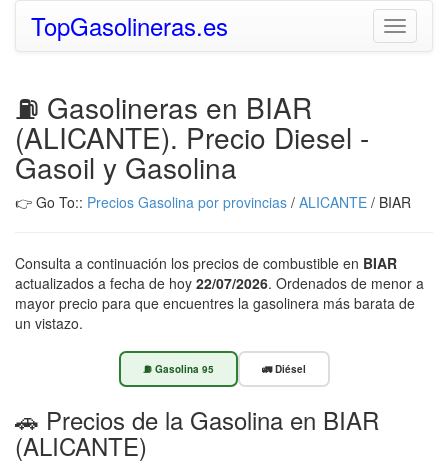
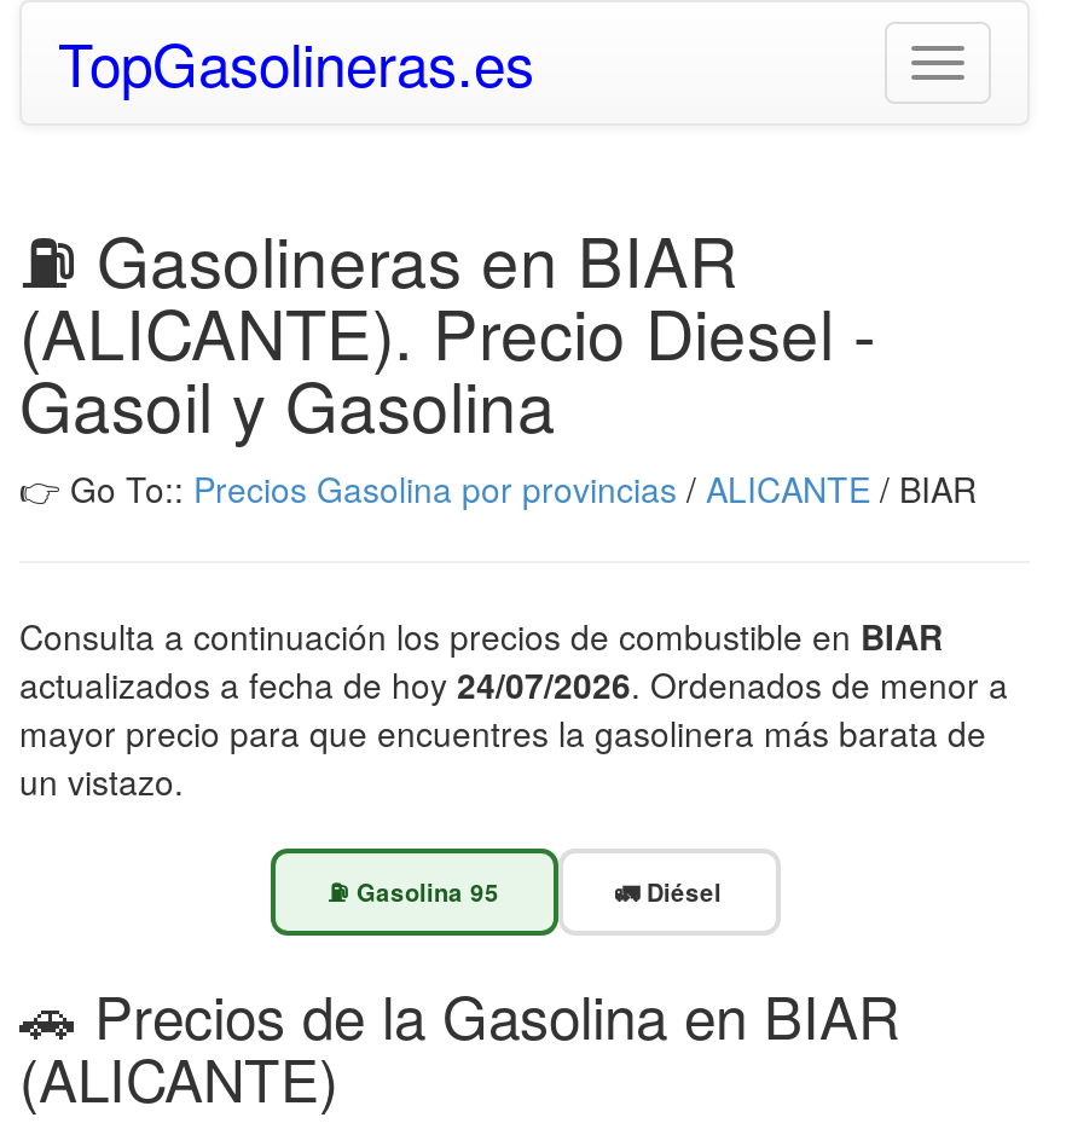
[15,273,424,293] actualizados a fecha de hoy 22/07/2026. Ordenados de menor a -> [19,660,1008,708] actualizados a fecha de hoy 24/07/2026. Ordenados de menor a

